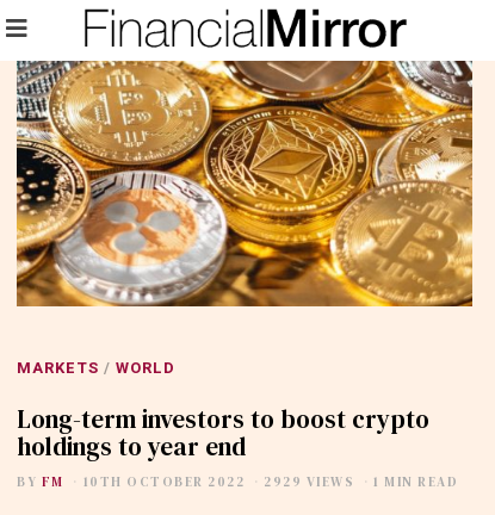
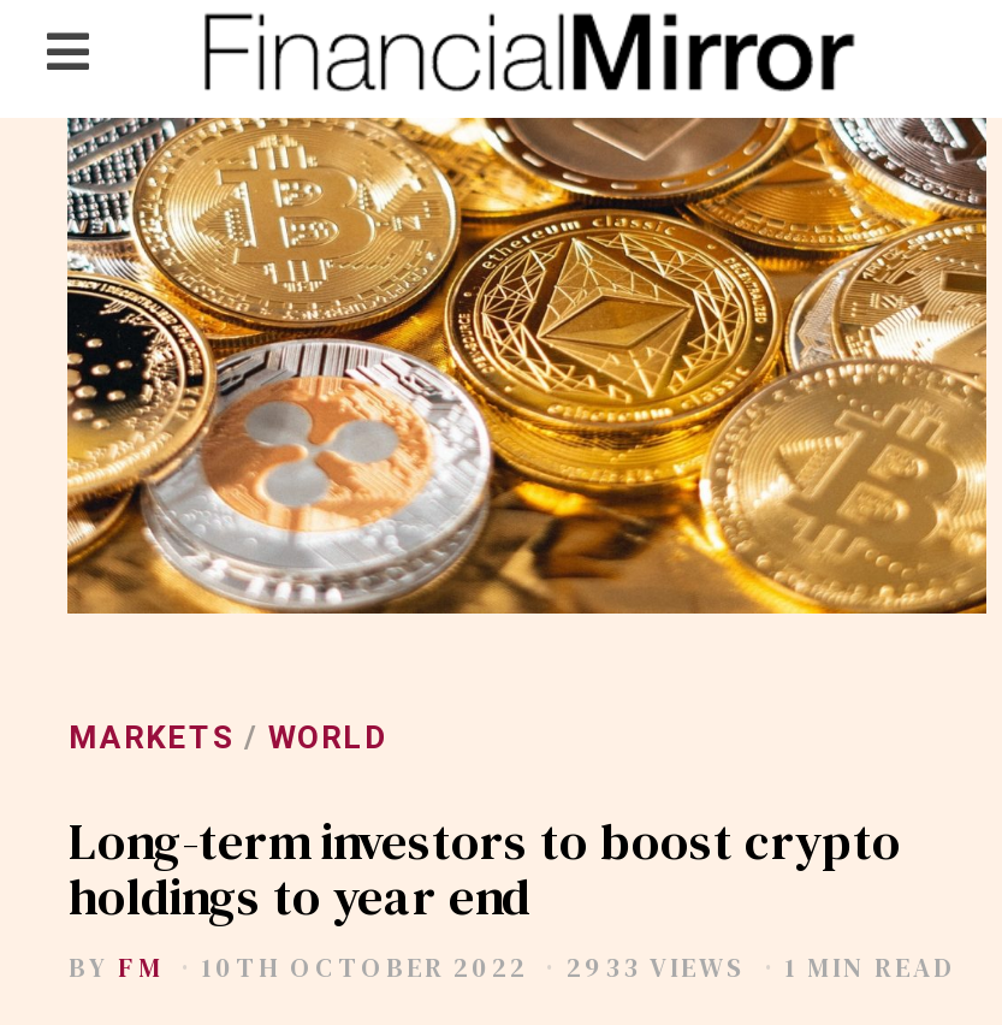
[17,474,459,491] BY FM 10TH OCTOBER 2022 2929 VIEWS 1 MIN READ -> [68,950,956,987] BY FM 10TH OCTOBER 2022 2933 VIEWS 1 MIN READ

